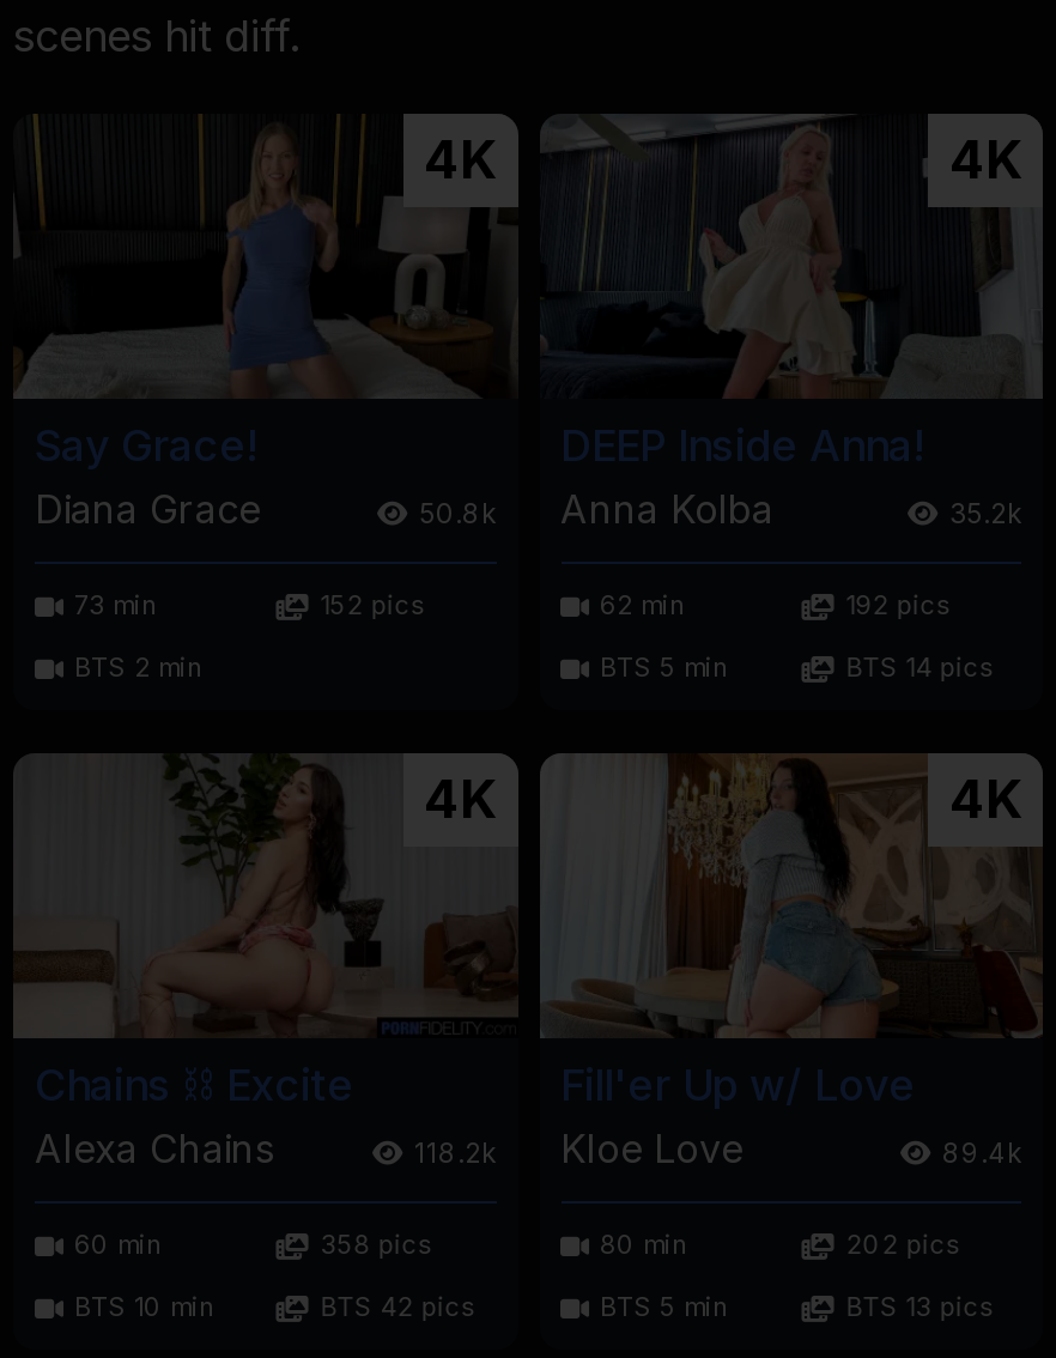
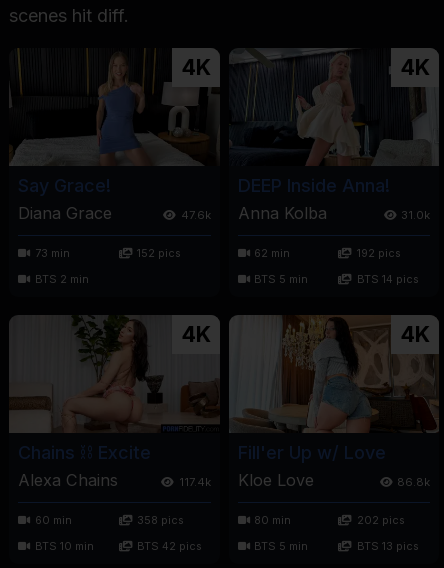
[419,486,773,534] 50.8k Anna Kolba -> [180,203,326,223] 47.6k Anna Kolba
[949,498,1021,531] 35.2k -> [401,208,430,222] 31.0k
[414,1125,742,1173] 118.2k Kloe Love -> [178,470,313,490] 117.4k Kloe Love
[942,1137,1021,1170] 89.4k -> [397,475,430,489] 86.8k

